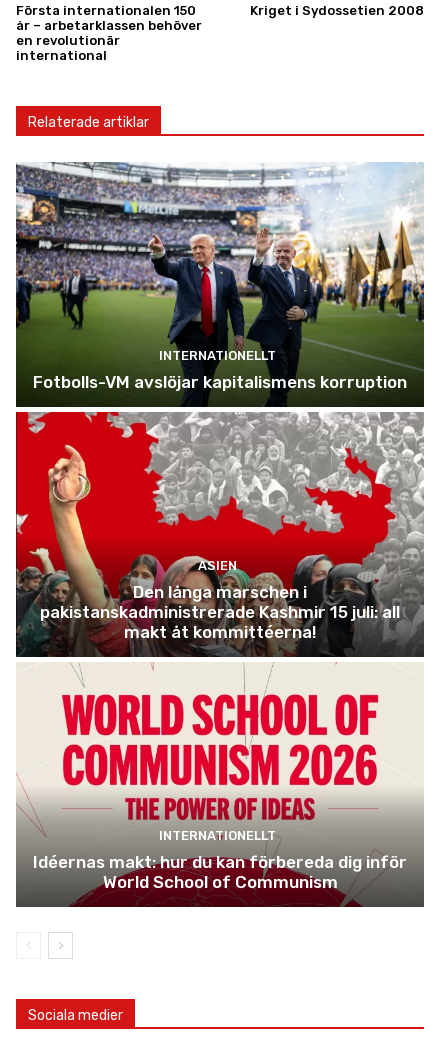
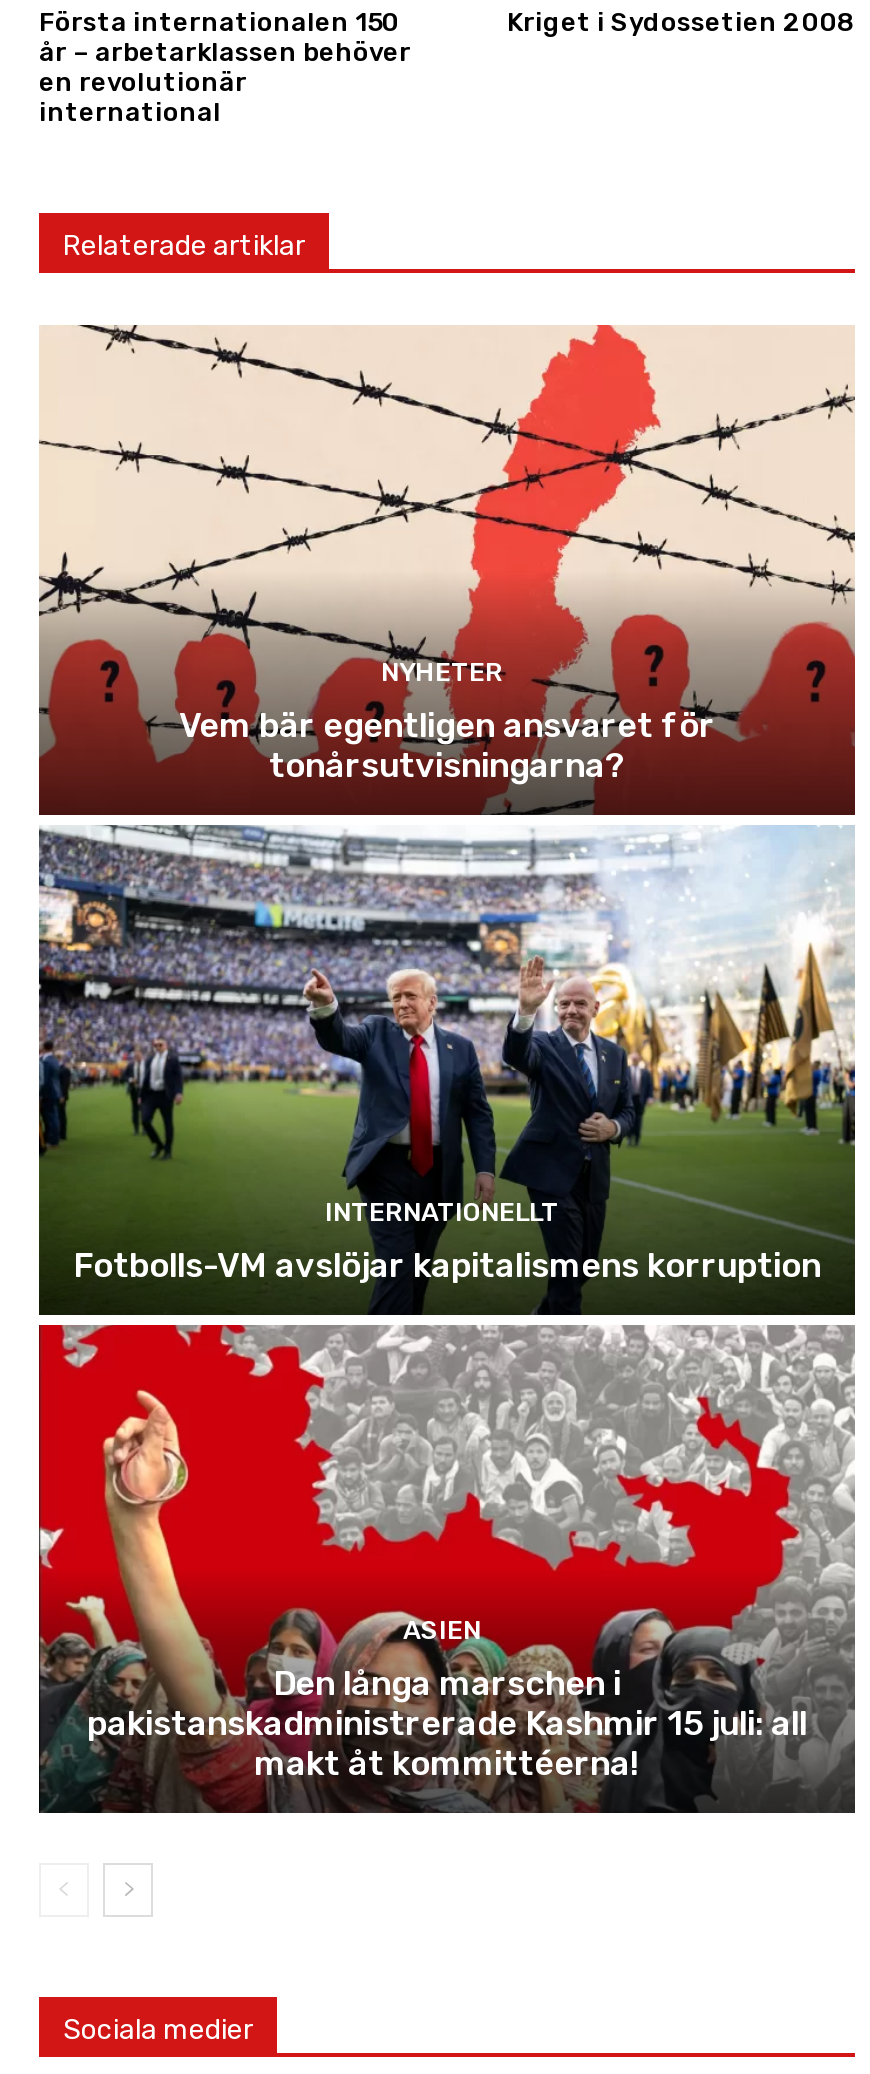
none -> [39,324,857,816] [image] | NYHETER | Vem bär egentligen ansvaret för | tonårsutvisningarna?
moved [22,348,407,642] -> [51,1196,821,1783]: [image] | INTERNATIONELLT | Fotbolls-VM avslöjar kapitalismens korruption | ASIEN | Den långa marschen i | pakistanskadministrerade Kashmir 15 juli: all | makt åt kommittéerna!
[16,656,424,908] [image] | INTERNATIONELLT | Idéernas makt: hur du kan förbereda dig inför | World School of Communism -> none

